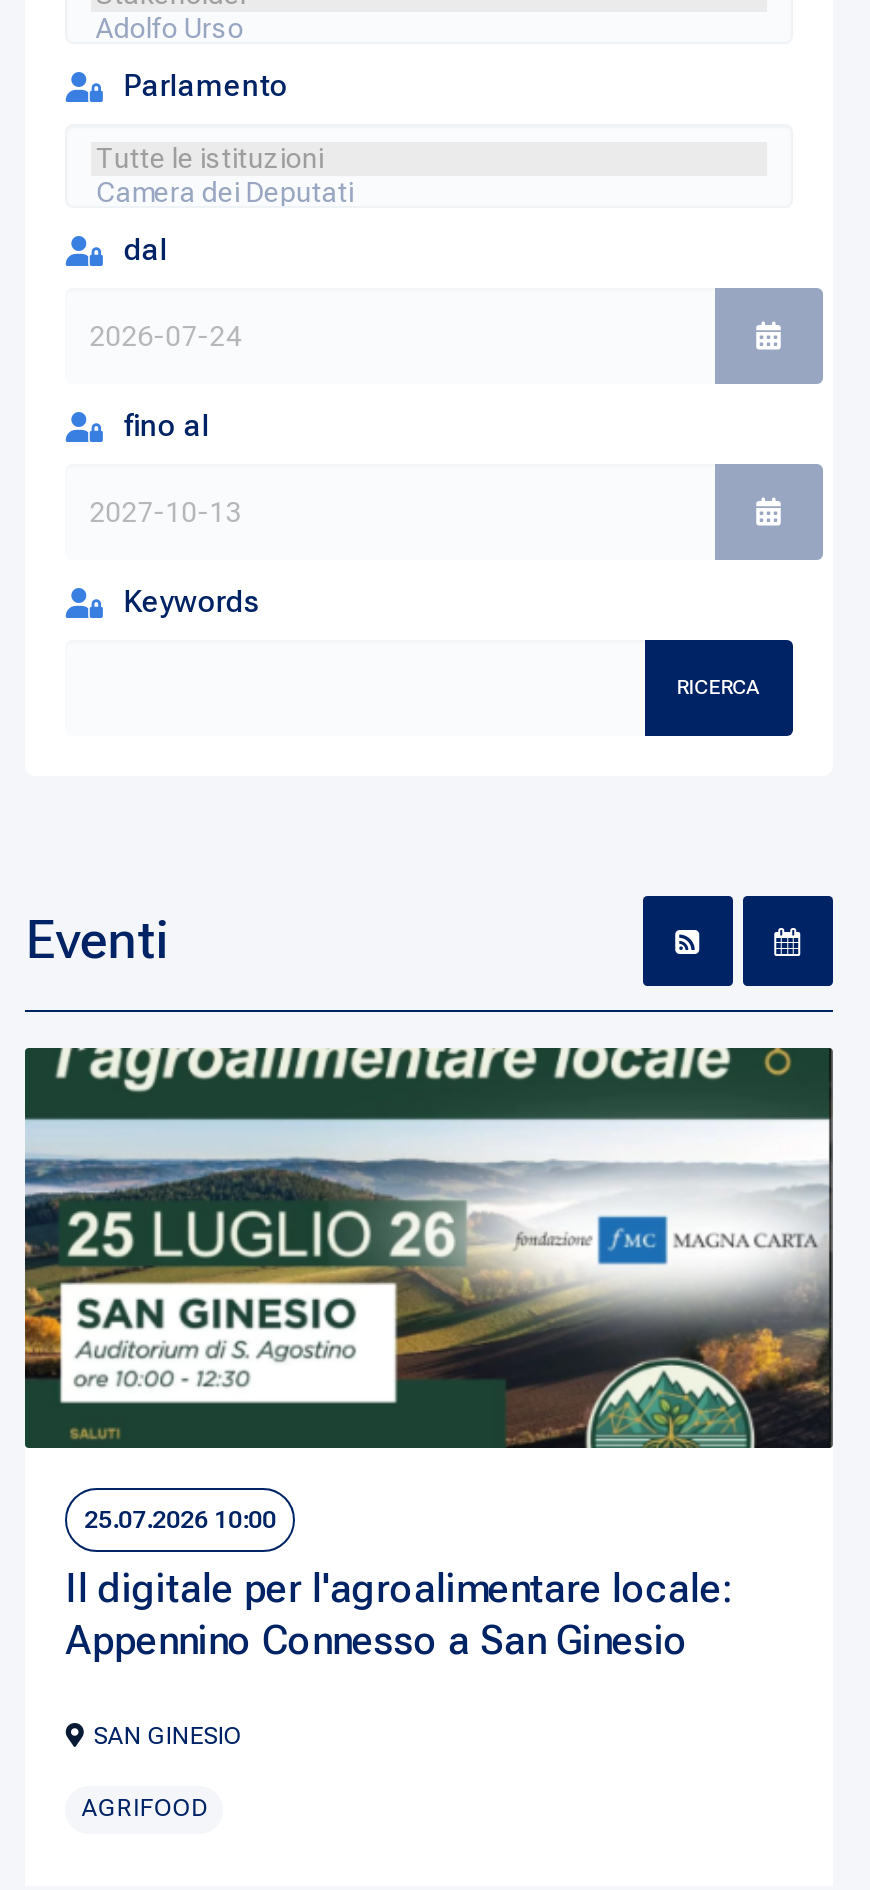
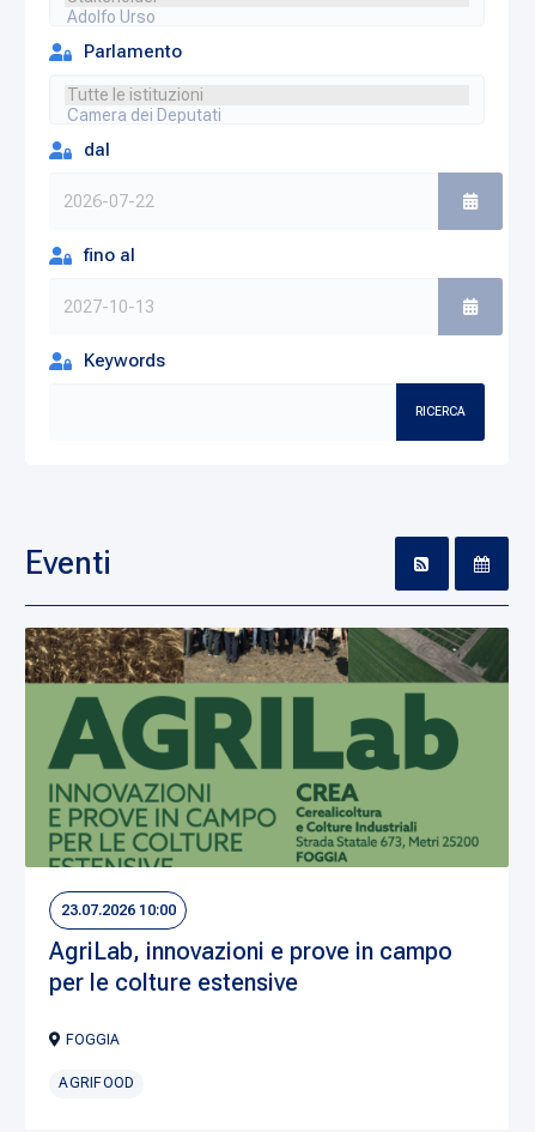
[23,1046,835,1534] [image] | 25.07.2026 10:00 -> [24,626,510,919] [image] | 23.07.2026 10:00
[66,1565,734,1665] Il digitale per l'agroalimentare locale: | Appennino Connesso a San Ginesio -> [50,937,453,997] AgriLab, innovazioni e prove in campo | per le colture estensive
[94,1723,242,1751] SAN GINESIO -> [66,1032,120,1049] FOGGIA

